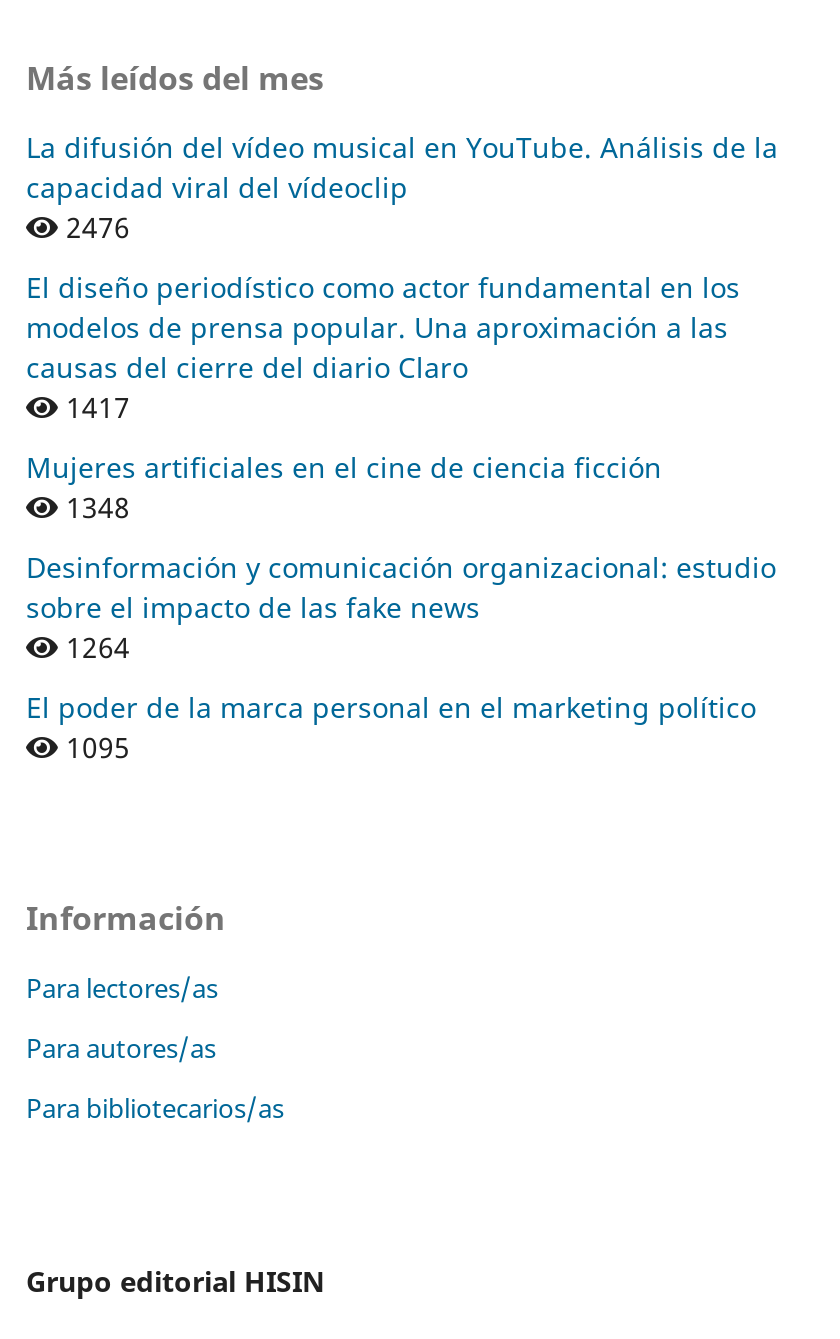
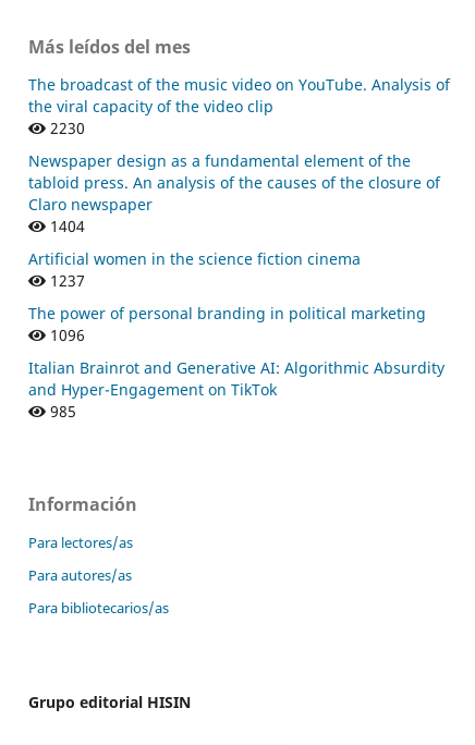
[26,128,778,246] La difusión del vídeo musical en YouTube. Análisis de la | capacidad viral del vídeoclip | 2476 -> [28,74,450,138] The broadcast of the music video on YouTube. Analysis of | the viral capacity of the video clip | 2230
[26,268,740,426] El diseño periodístico como actor fundamental en los | modelos de prensa popular. Una aproximación a las | causas del cierre del diario Claro | 1417 -> [28,150,440,236] Newspaper design as a fundamental element of the | tabloid press. An analysis of the causes of the closure of | Claro newspaper | 1404
[26,448,662,526] Mujeres artificiales en el cine de ciencia ficción | 1348 -> [28,248,361,291] Artificial women in the science fiction cinema | 1237
[26,548,776,666] Desinformación y comunicación organizacional: estudio | sobre el impacto de las fake news | 1264 -> [28,303,426,345] The power of personal branding in political marketing | 1096
[26,688,756,766] El poder de la marca personal en el marketing político | 1095 -> [28,357,444,421] Italian Brainrot and Generative AI: Algorithmic Absurdity | and Hyper-Engagement on TikTok | 985

